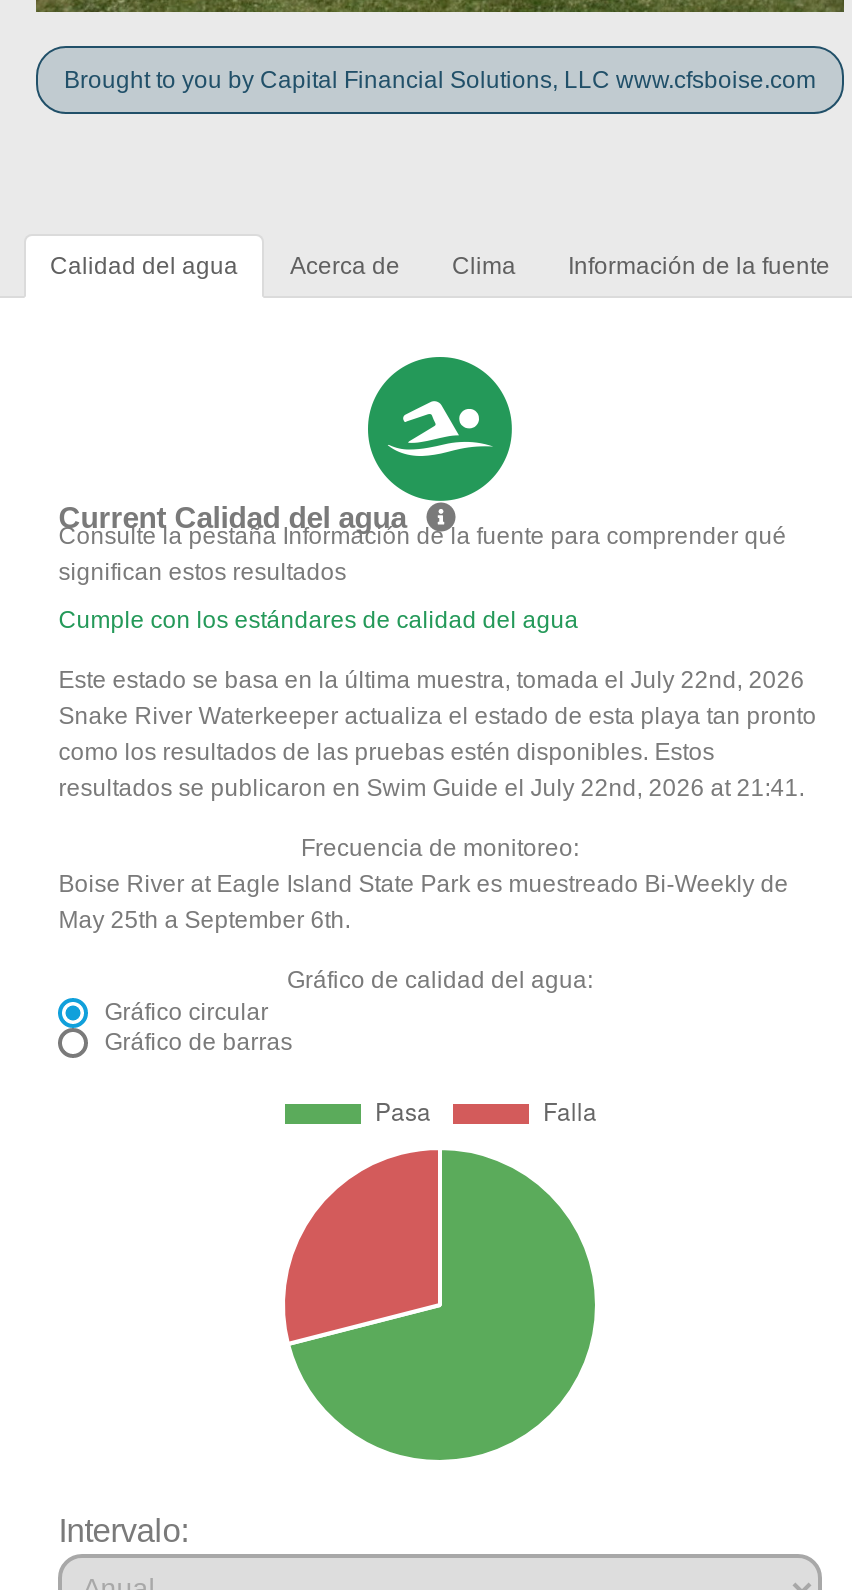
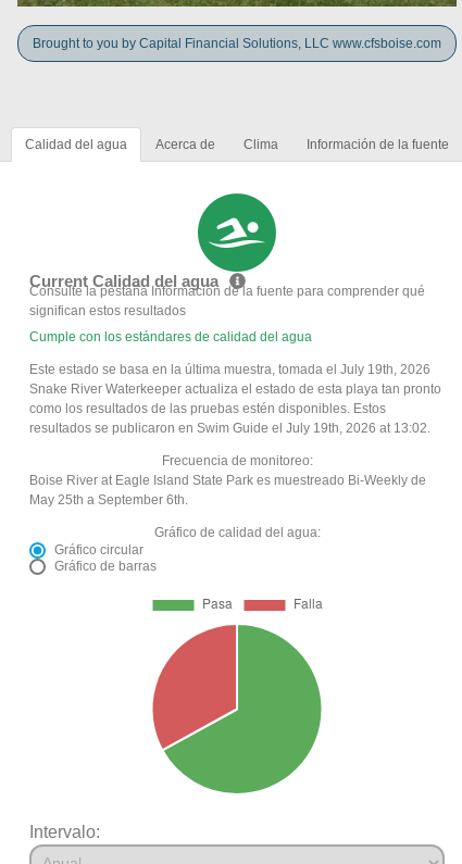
[58,665,804,693] Este estado se basa en la última muestra, tomada el July 22nd, 2026 -> [30,361,431,377] Este estado se basa en la última muestra, tomada el July 19th, 2026
[58,773,804,801] resultados se publicaron en Swim Guide el July 22nd, 2026 at 21:41. -> [30,420,431,435] resultados se publicaron en Swim Guide el July 19th, 2026 at 13:02.
[290,1306,430,1380] [image] -> [155,711,233,750] [image]

